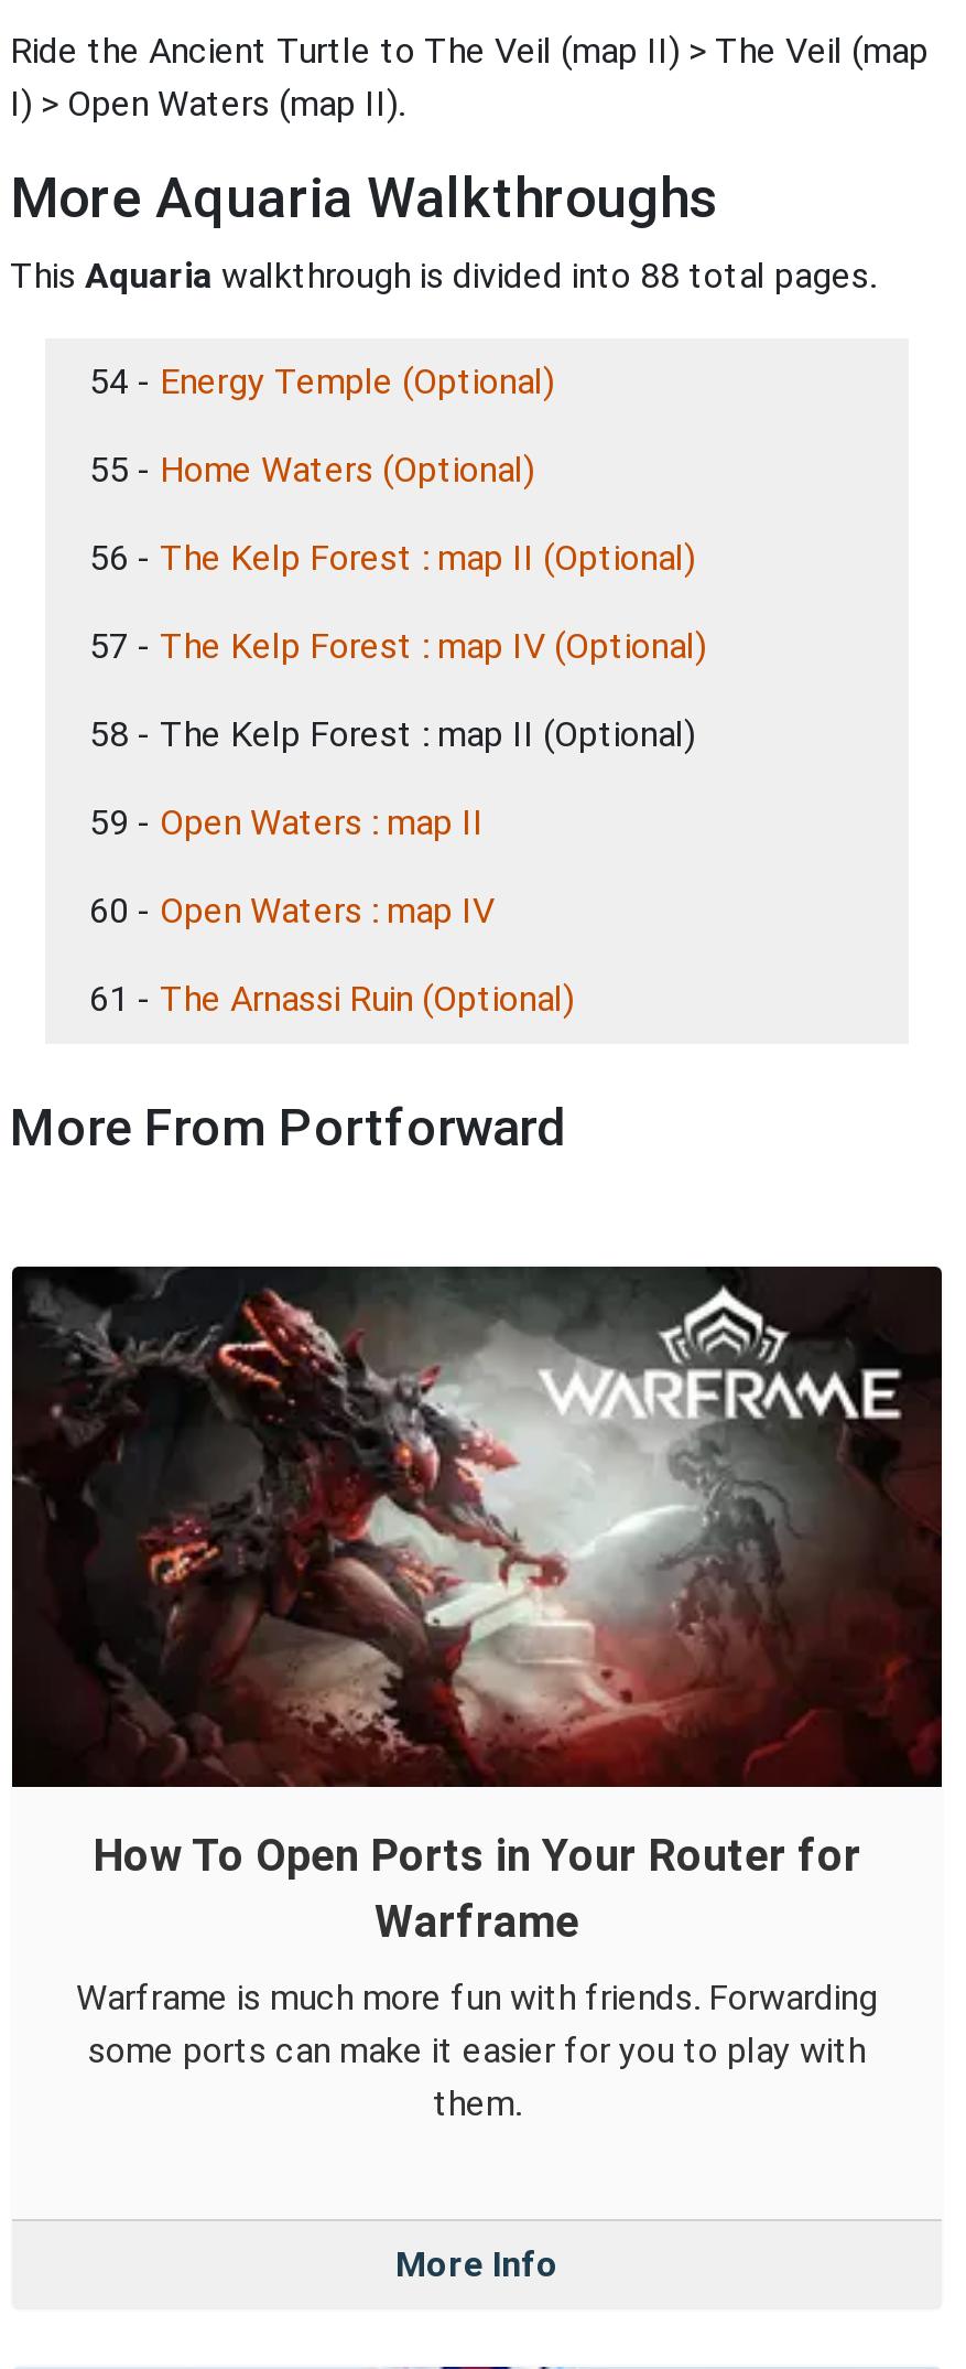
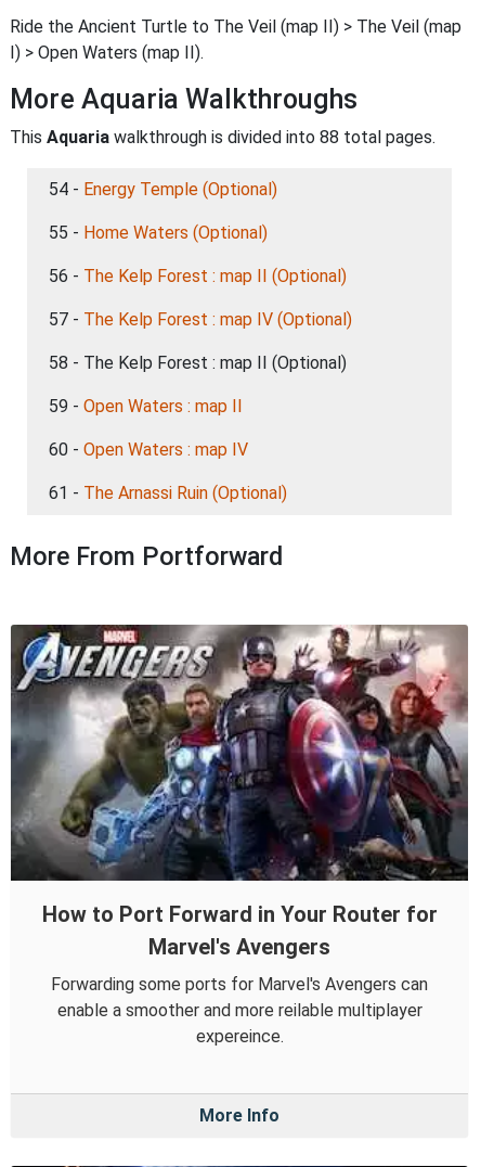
[10,1264,944,1948] [image] | How To Open Ports in Your Router for | Warframe -> [10,625,469,960] [image] | How to Port Forward in Your Router for | Marvel's Avengers
[76,1977,878,2125] Warframe is much more fun with friends. Forwarding | some ports can make it easier for you to play with | them. -> [51,974,428,1047] Forwarding some ports for Marvel's Avengers can | enable a smoother and more reilable multiplayer | expereince.

